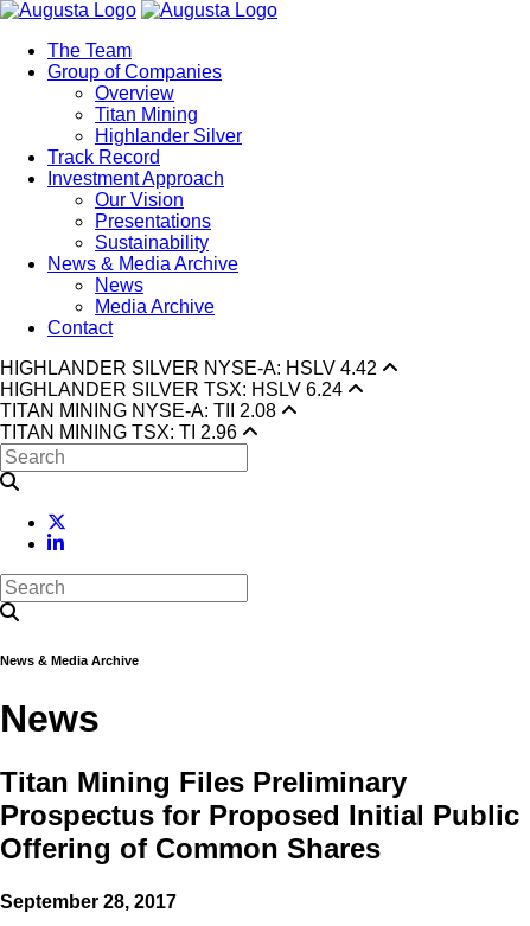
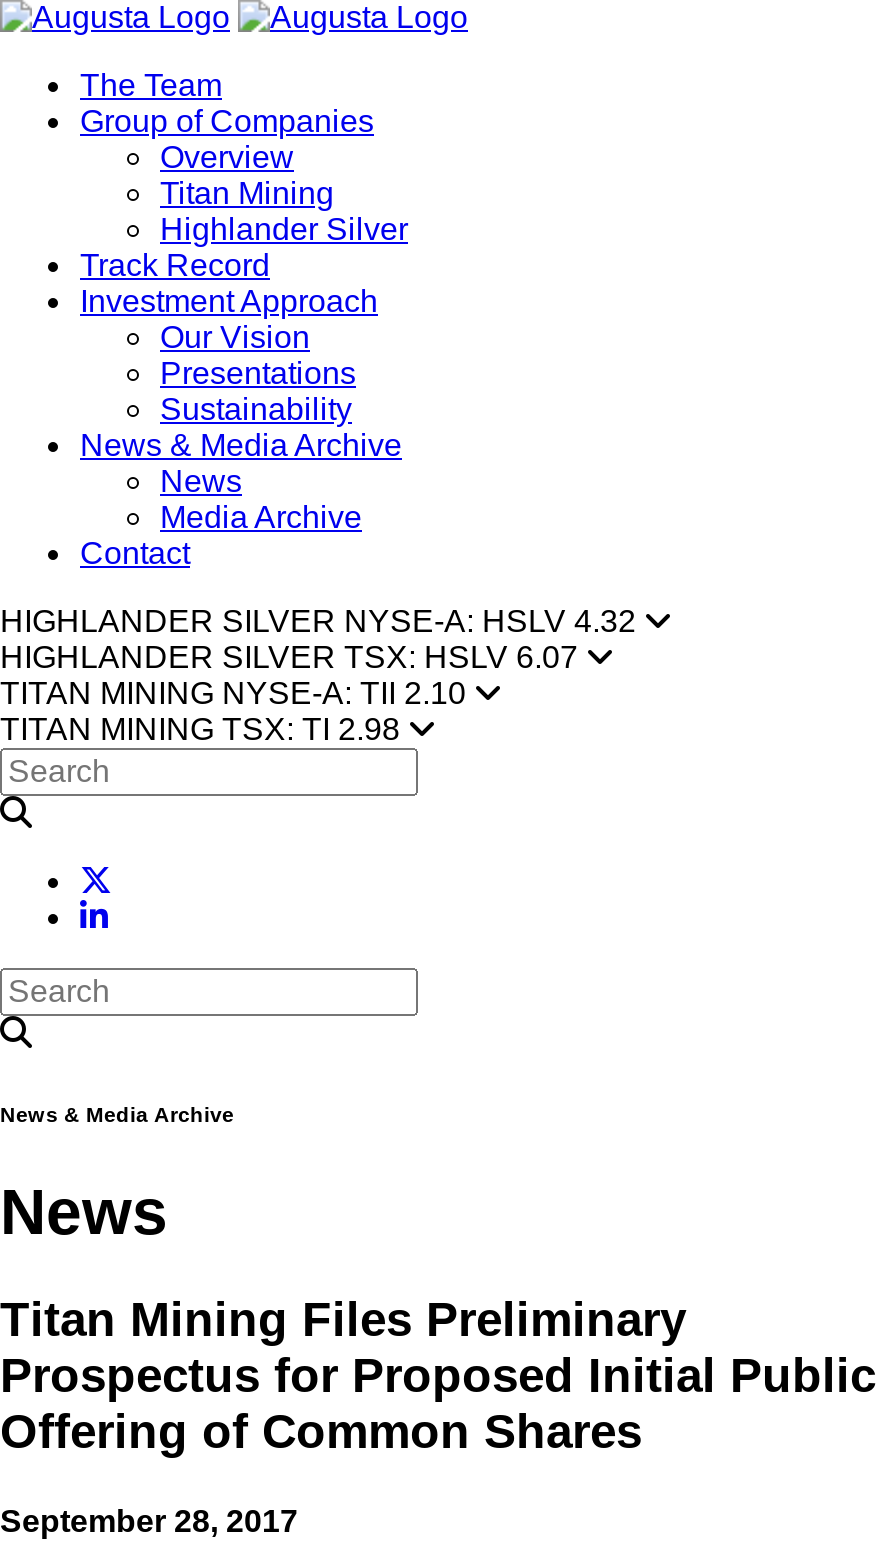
[0,358,382,378] HIGHLANDER SILVER NYSE-A: HSLV 4.42 -> [0,604,644,638] HIGHLANDER SILVER NYSE-A: HSLV 4.32
[0,379,347,400] HIGHLANDER SILVER TSX: HSLV 6.24 -> [0,640,586,674] HIGHLANDER SILVER TSX: HSLV 6.07
[0,401,281,421] TITAN MINING NYSE-A: TII 2.08 -> [0,676,474,710] TITAN MINING NYSE-A: TII 2.10
[0,422,242,442] TITAN MINING TSX: TI 2.96 -> [0,712,408,746] TITAN MINING TSX: TI 2.98

